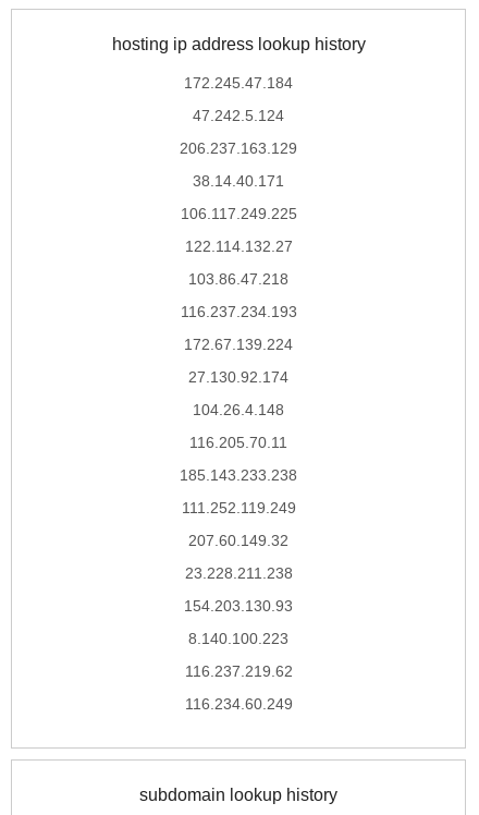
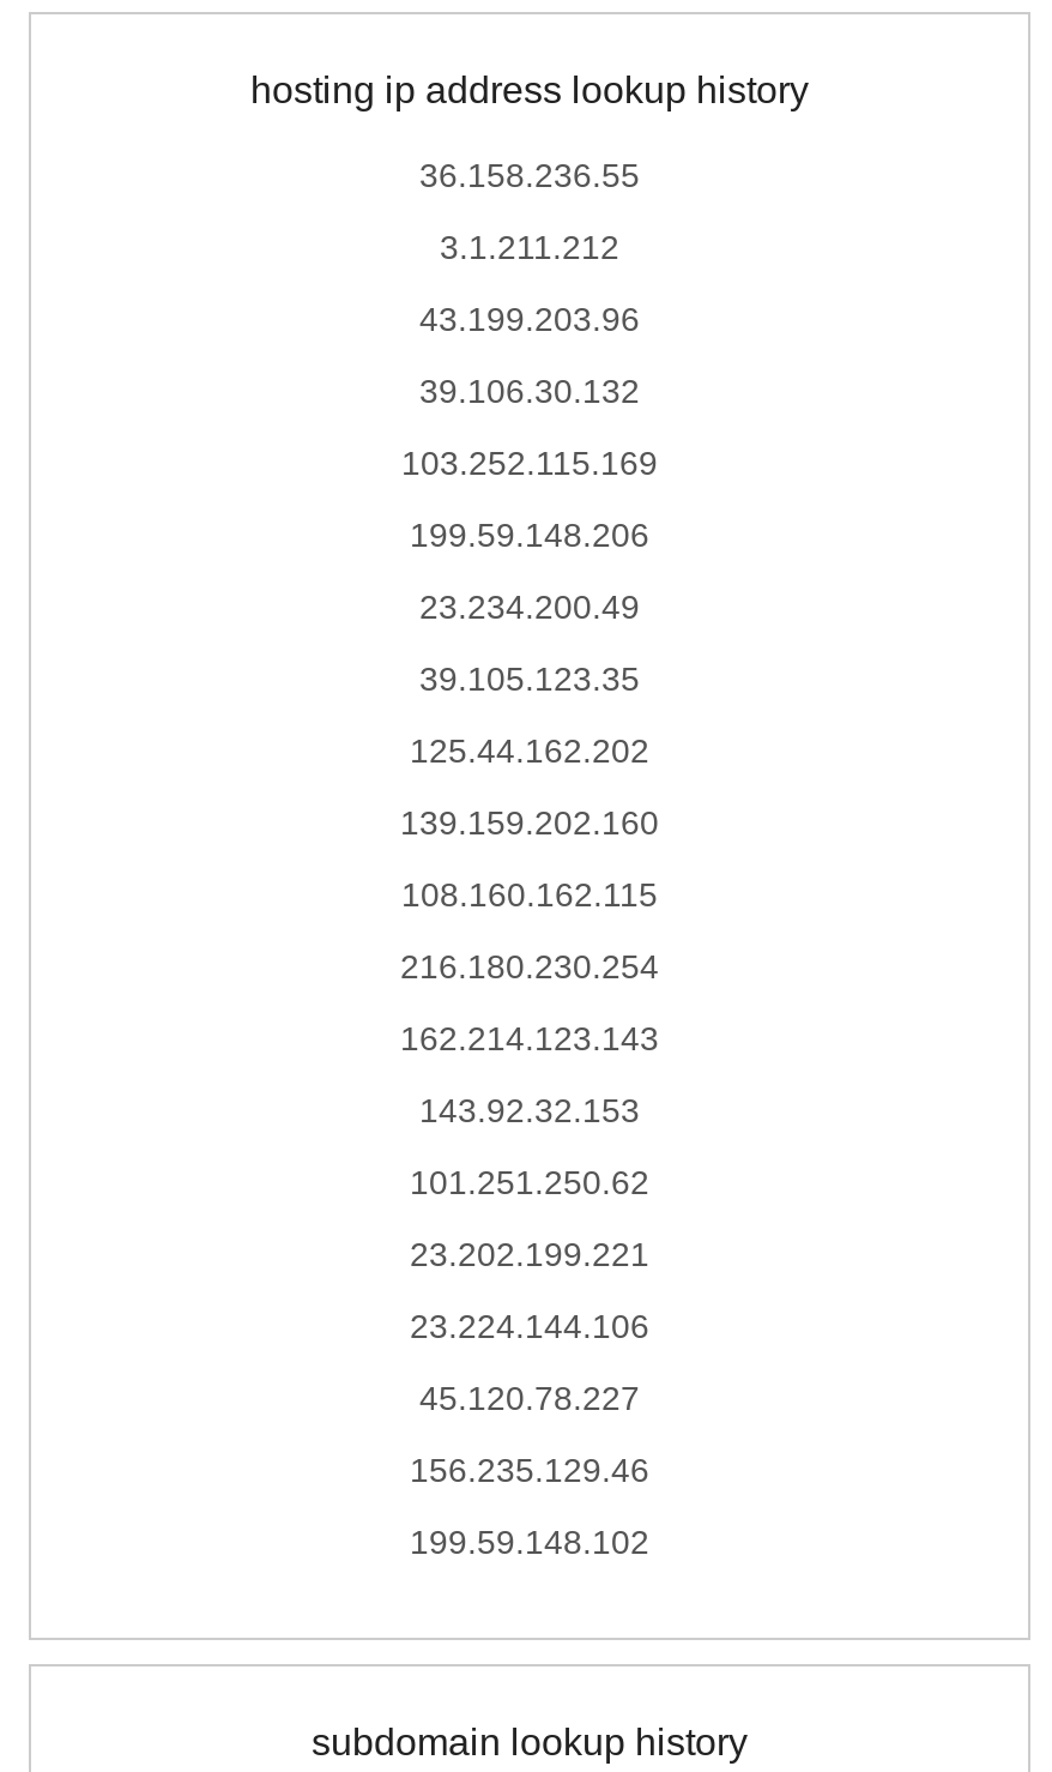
[184,74,293,91] 172.245.47.184 -> [419,155,640,193] 36.158.236.55
[193,106,284,124] 47.242.5.124 -> [440,227,619,265] 3.1.211.212
[180,139,297,156] 206.237.163.129 -> [419,299,640,337] 43.199.203.96
[193,172,284,189] 38.14.40.171 -> [419,370,640,409] 39.106.30.132
[180,204,297,222] 106.117.249.225 -> [401,442,658,481] 103.252.115.169
[185,237,292,254] 122.114.132.27 -> [410,514,649,553] 199.59.148.206
[188,270,288,287] 103.86.47.218 -> [419,586,640,625] 23.234.200.49
[180,302,297,320] 116.237.234.193 -> [419,658,640,697] 39.105.123.35
[184,335,293,352] 172.67.139.224 -> [410,730,649,769] 125.44.162.202
[188,368,288,385] 27.130.92.174 -> [400,802,659,840] 139.159.202.160
[193,400,284,418] 104.26.4.148 -> [401,874,658,912] 108.160.162.115
[189,433,287,451] 116.205.70.11 -> [400,946,659,984] 216.180.230.254
[180,466,297,483] 185.143.233.238 -> [400,1018,659,1056] 162.214.123.143
[181,498,296,516] 111.252.119.249 -> [419,1090,640,1128] 143.92.32.153
[188,531,288,549] 207.60.149.32 -> [410,1162,649,1200] 101.251.250.62
[185,564,292,581] 23.228.211.238 -> [410,1234,649,1272] 23.202.199.221
[184,597,293,614] 154.203.130.93 -> [410,1306,649,1344] 23.224.144.106
[188,629,288,647] 8.140.100.223 -> [419,1378,640,1416] 45.120.78.227
[185,662,292,679] 116.237.219.62 -> [410,1449,649,1488] 156.235.129.46
[185,695,292,712] 116.234.60.249 -> [410,1521,649,1560] 199.59.148.102

